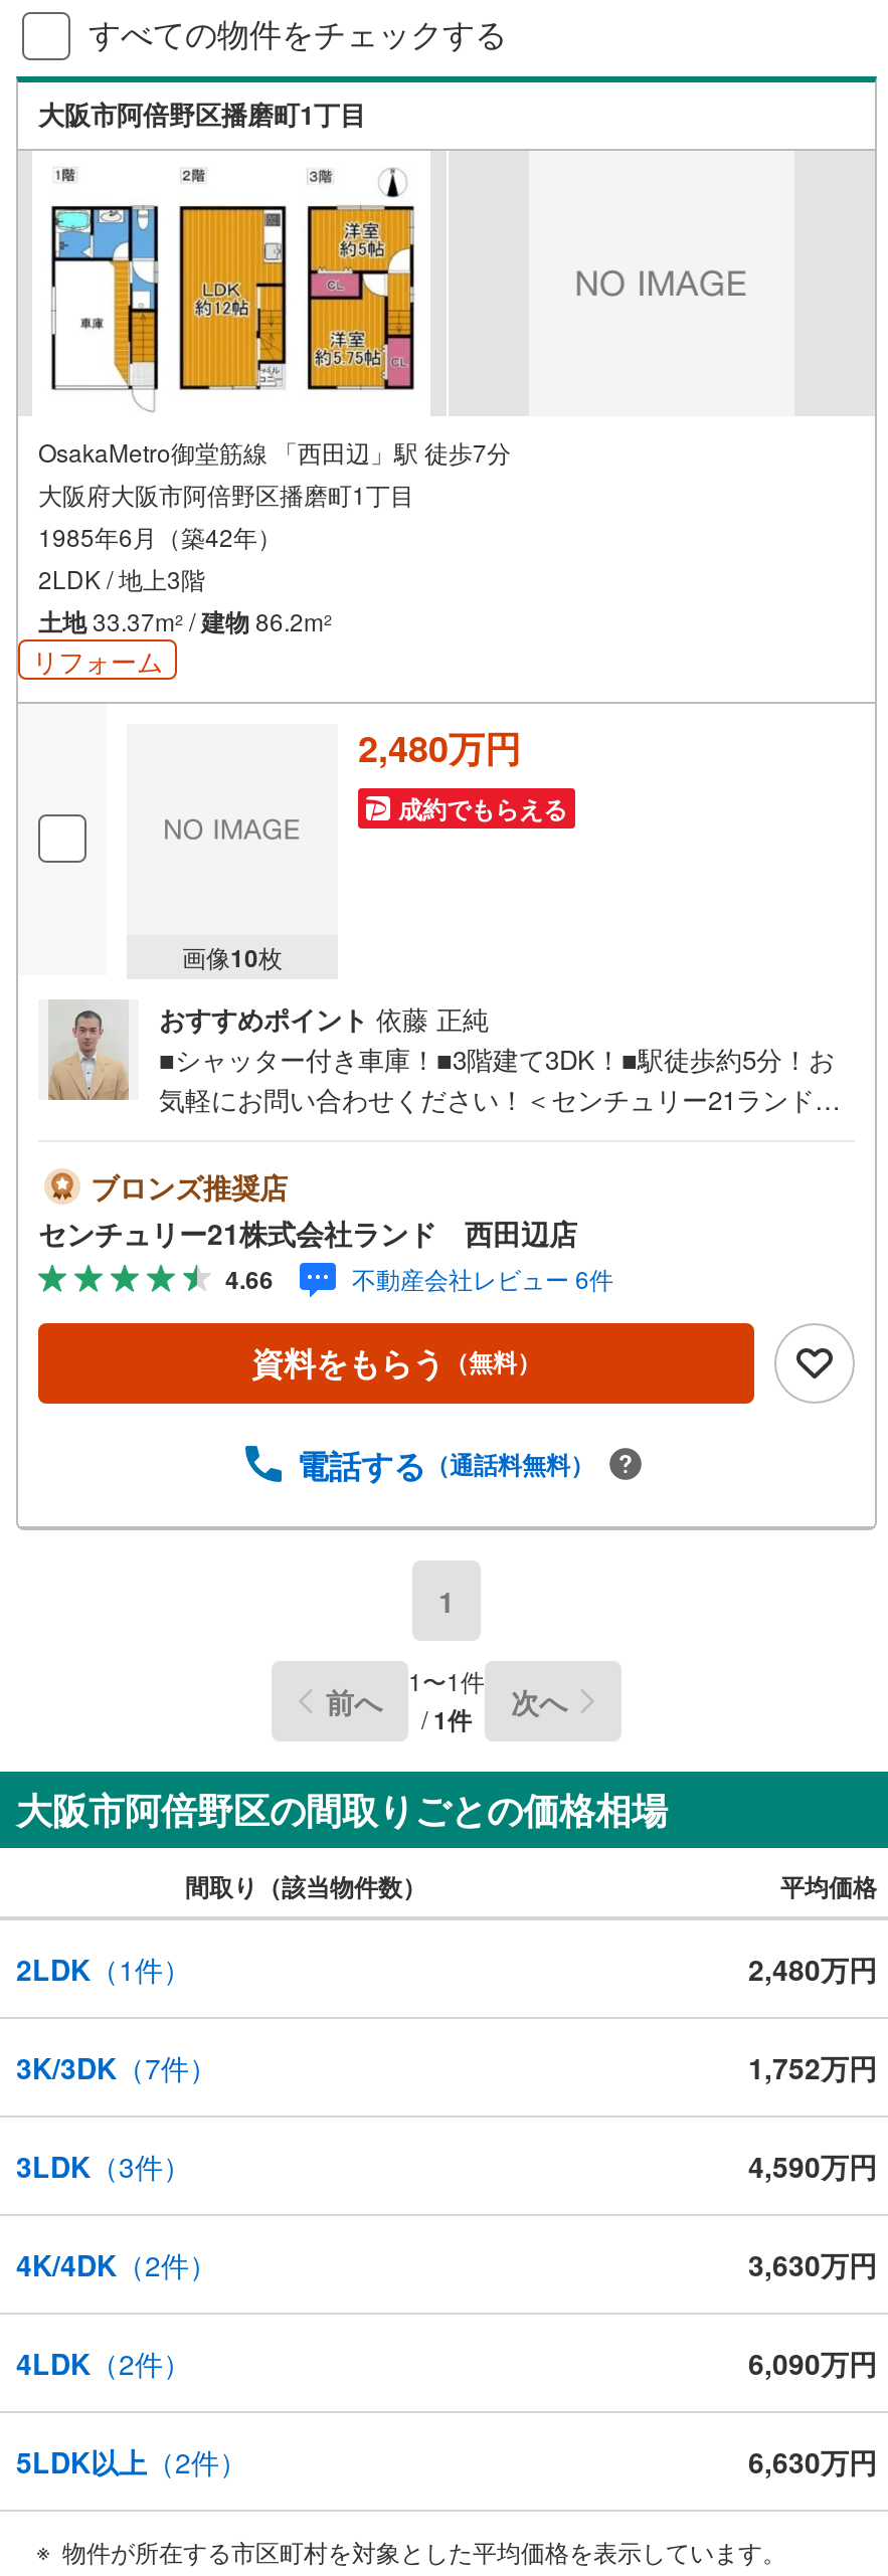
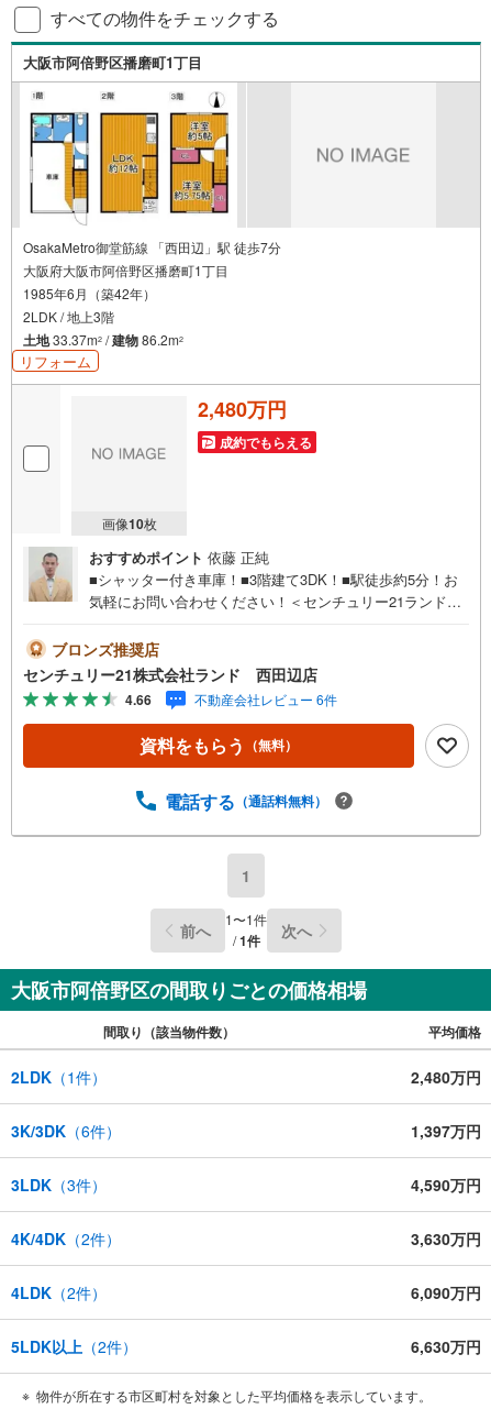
[16,2047,217,2087] 3K/3DK（7件） -> [11,1120,121,1141] 3K/3DK（6件）
[748,2047,877,2087] 1,752万円 -> [411,1120,481,1141] 1,397万円

